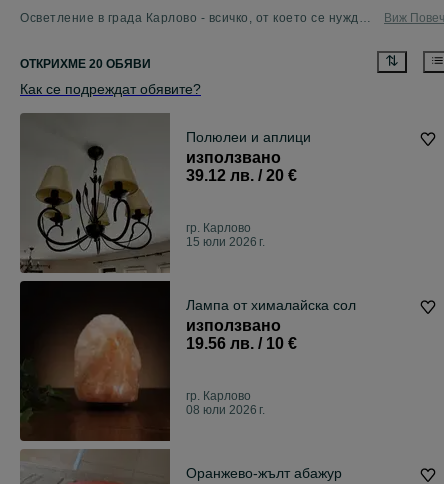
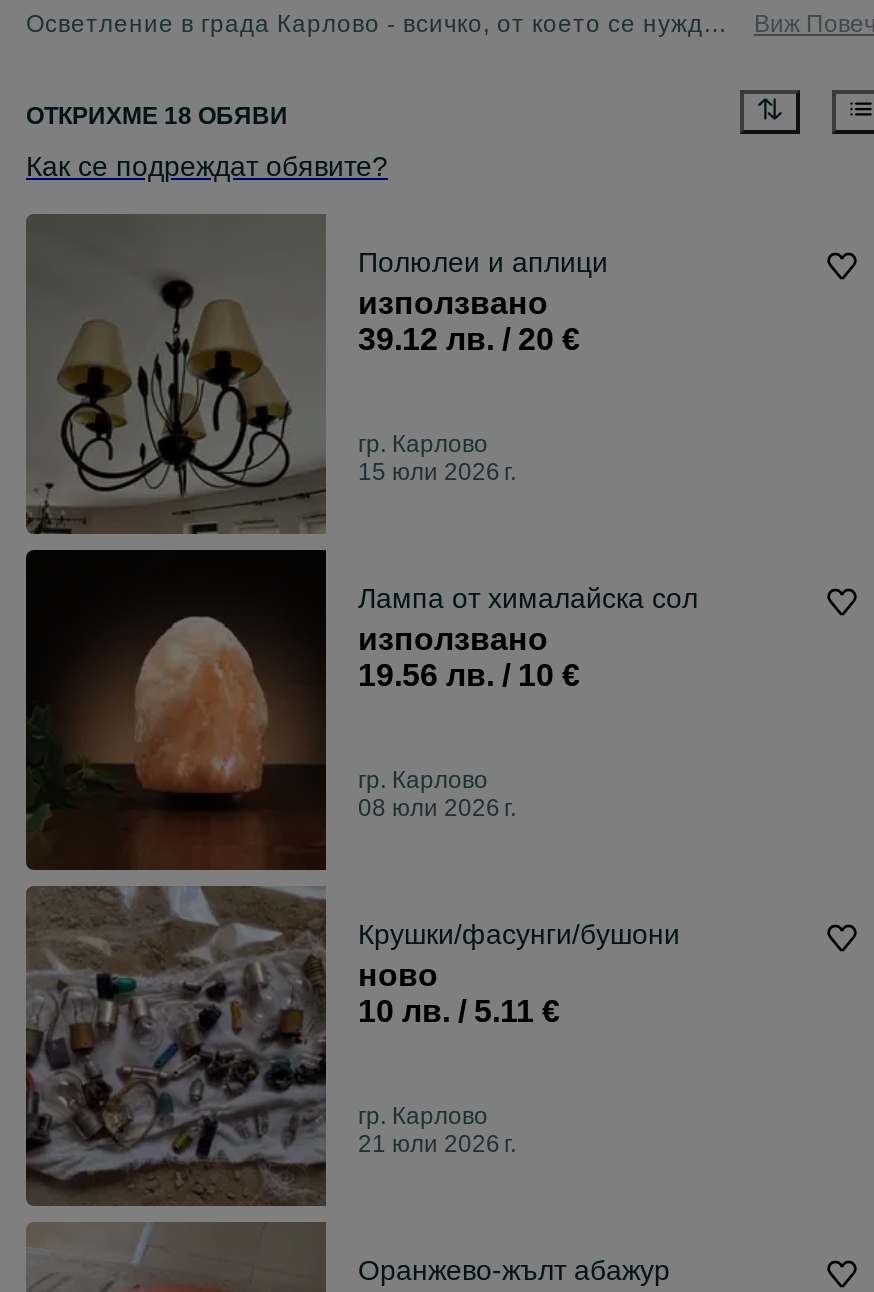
[20,57,151,71] ОТКРИХМЕ 20 ОБЯВИ -> [26,103,288,131] ОТКРИХМЕ 18 ОБЯВИ
none -> [26,886,680,1206] [image] | Крушки/фасунги/бушони | ново | 10 лв. / 5.11 € | гр. Карлово | 21 юли 2026 г.

